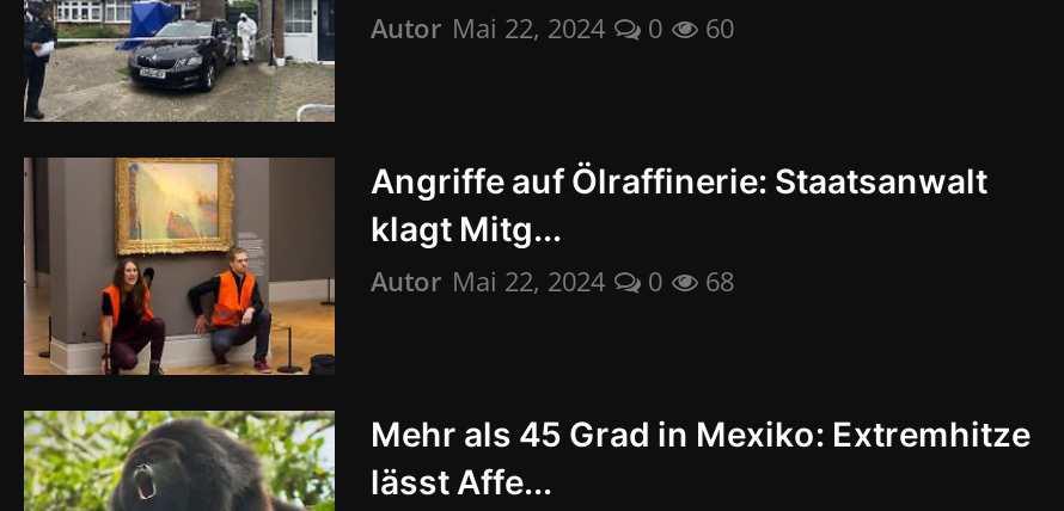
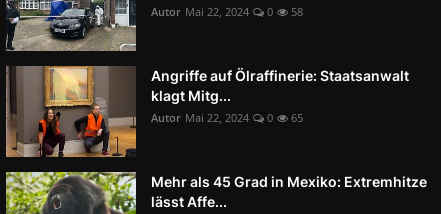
[371,9,734,44] Autor Mai 22, 2024 0 60 -> [151,4,303,19] Autor Mai 22, 2024 0 58
[371,262,734,298] Autor Mai 22, 2024 0 68 -> [151,110,303,125] Autor Mai 22, 2024 0 65

